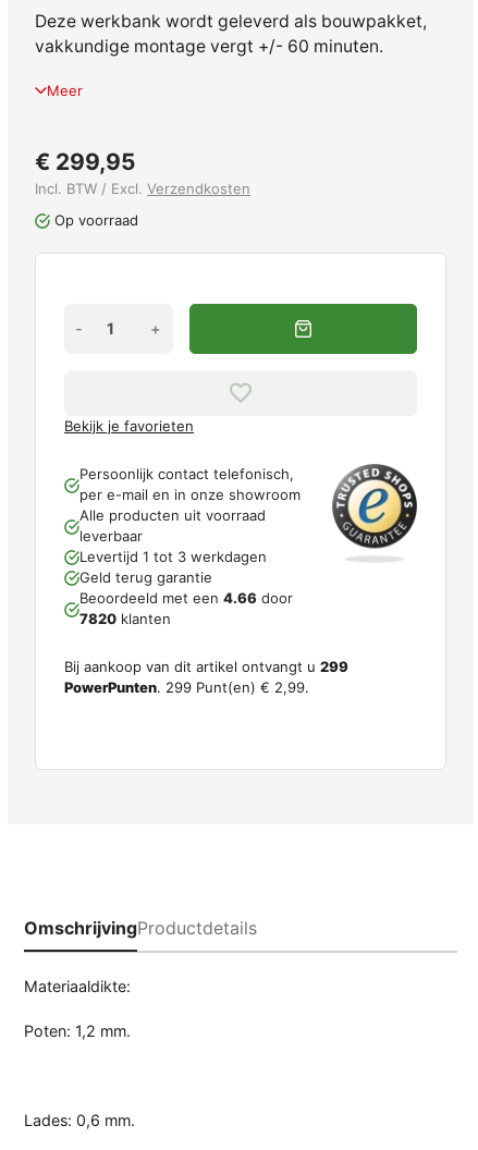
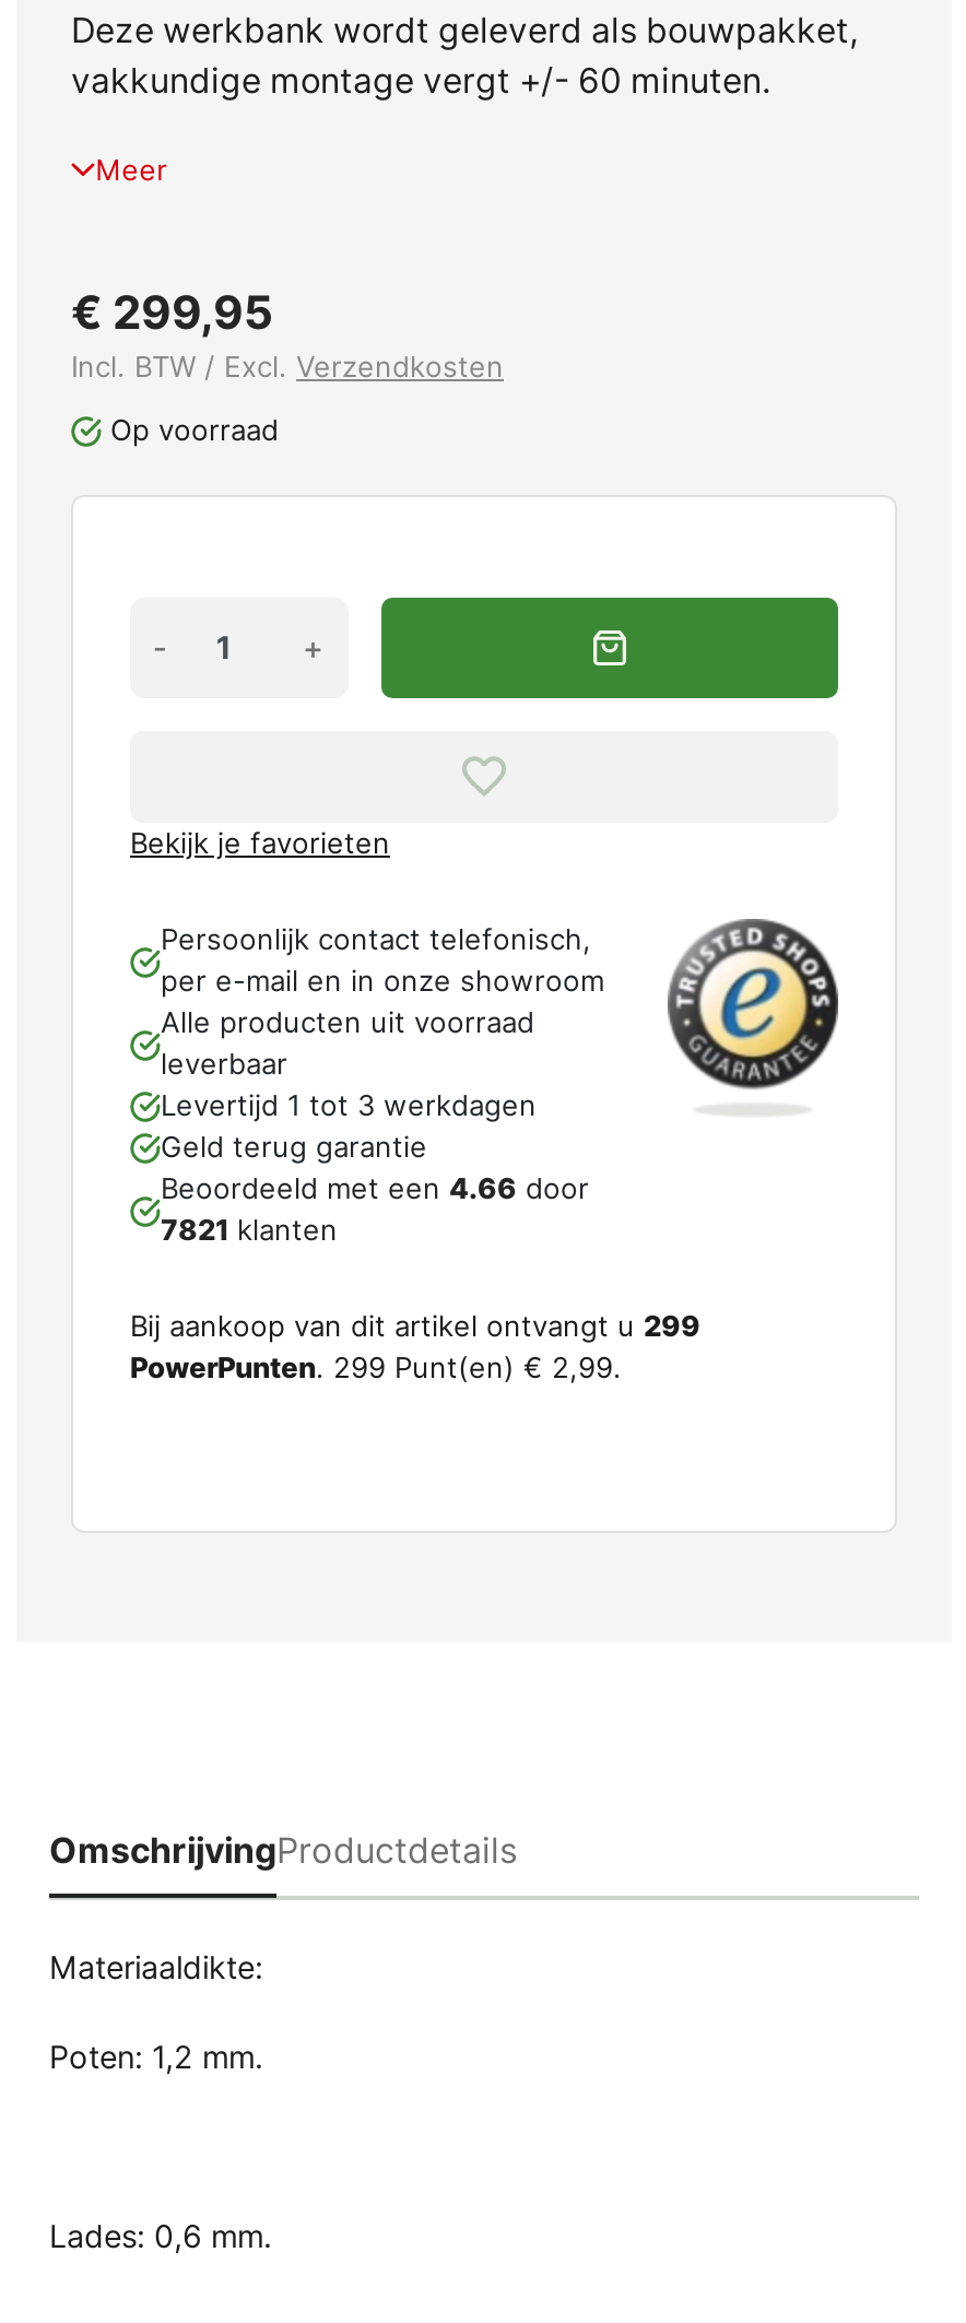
[79,610,171,627] 7820 klanten -> [161,1211,338,1246] 7821 klanten

